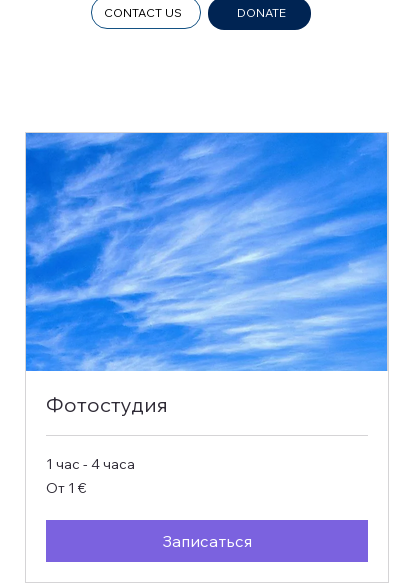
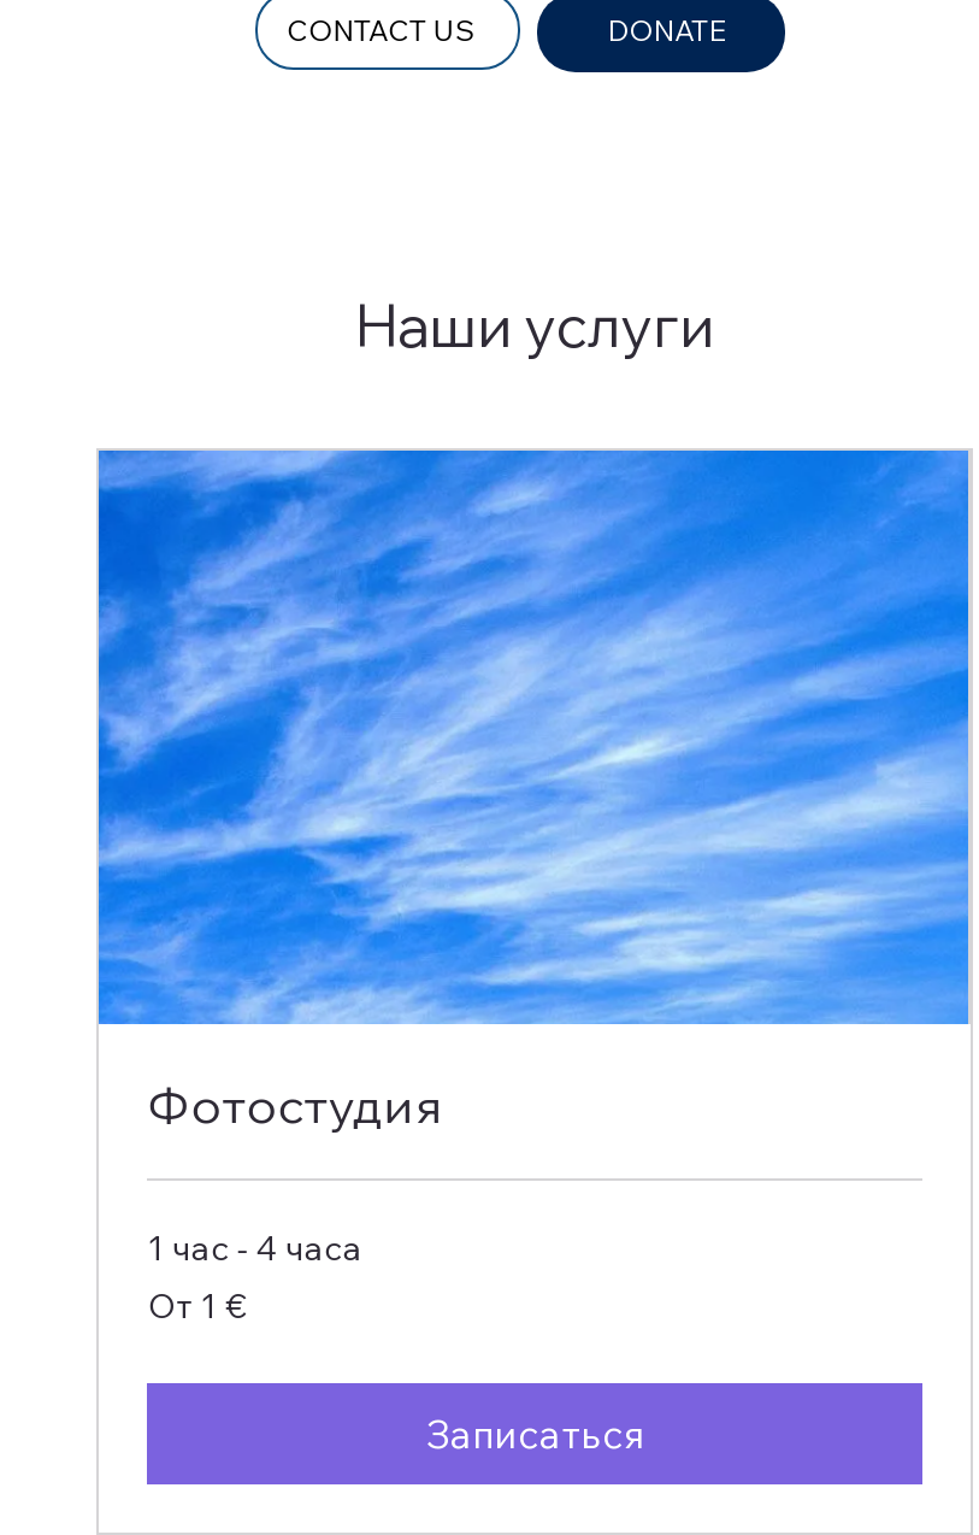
none -> [354,289,715,361] Наши услуги

